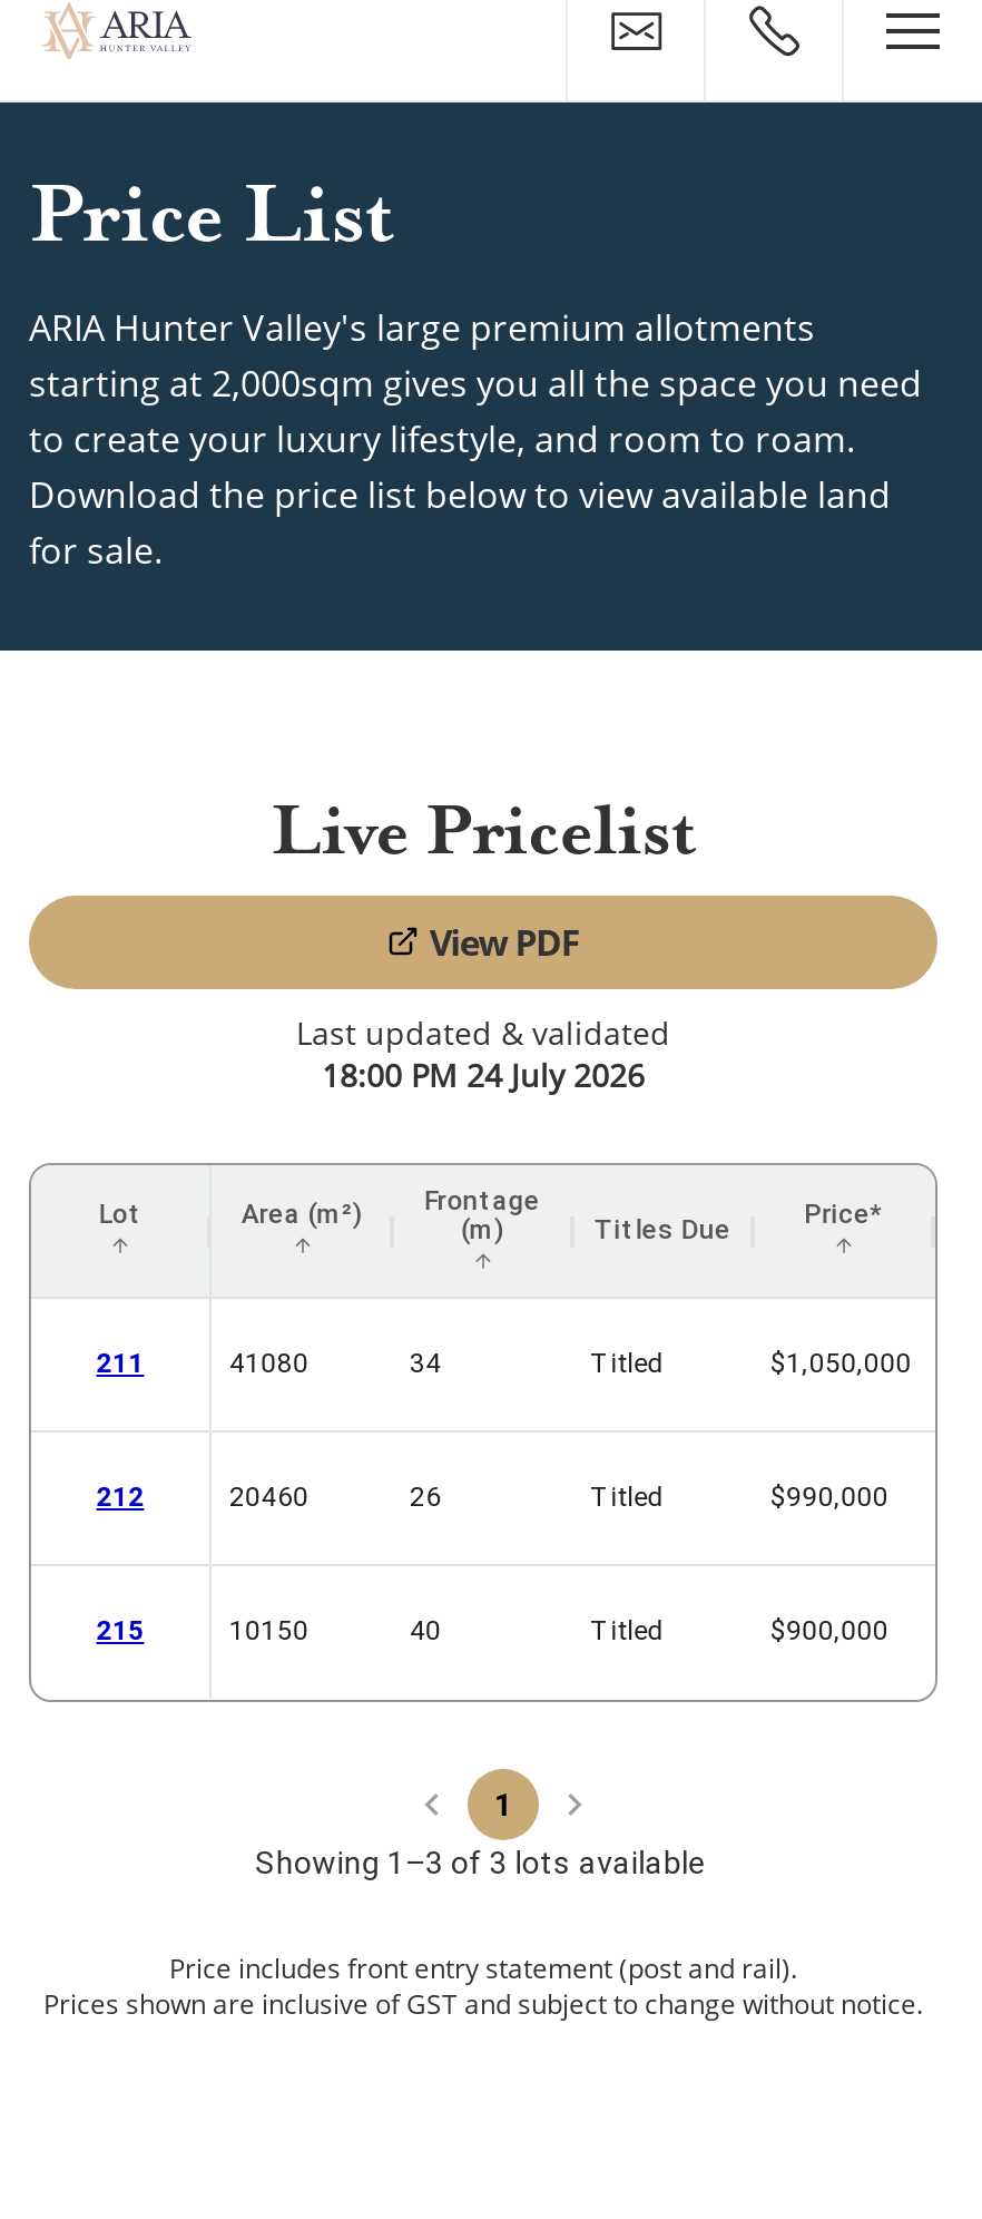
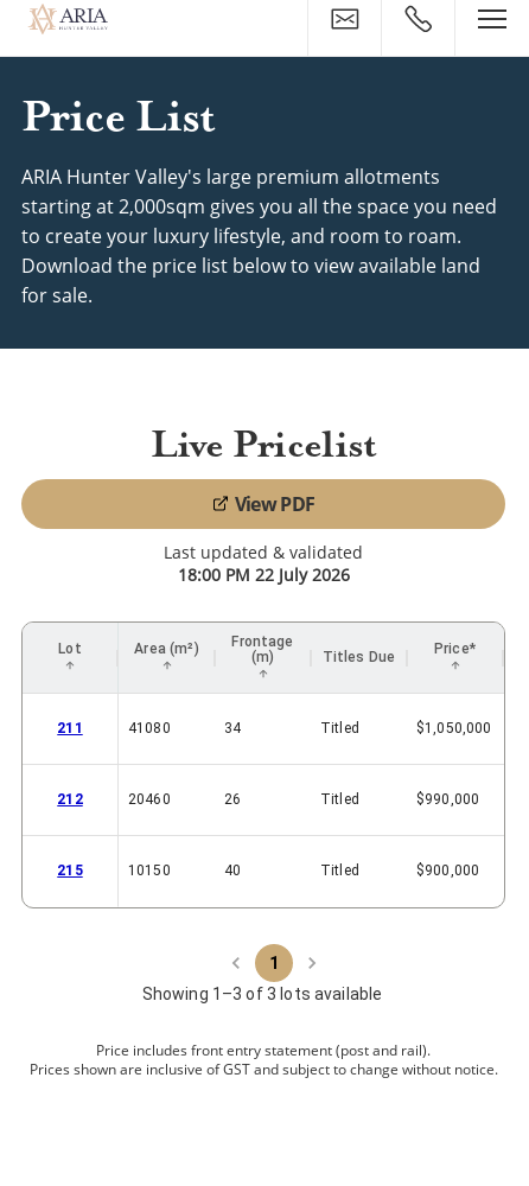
[322,1054,645,1096] 18:00 PM 24 July 2026 -> [177,563,349,586] 18:00 PM 22 July 2026

